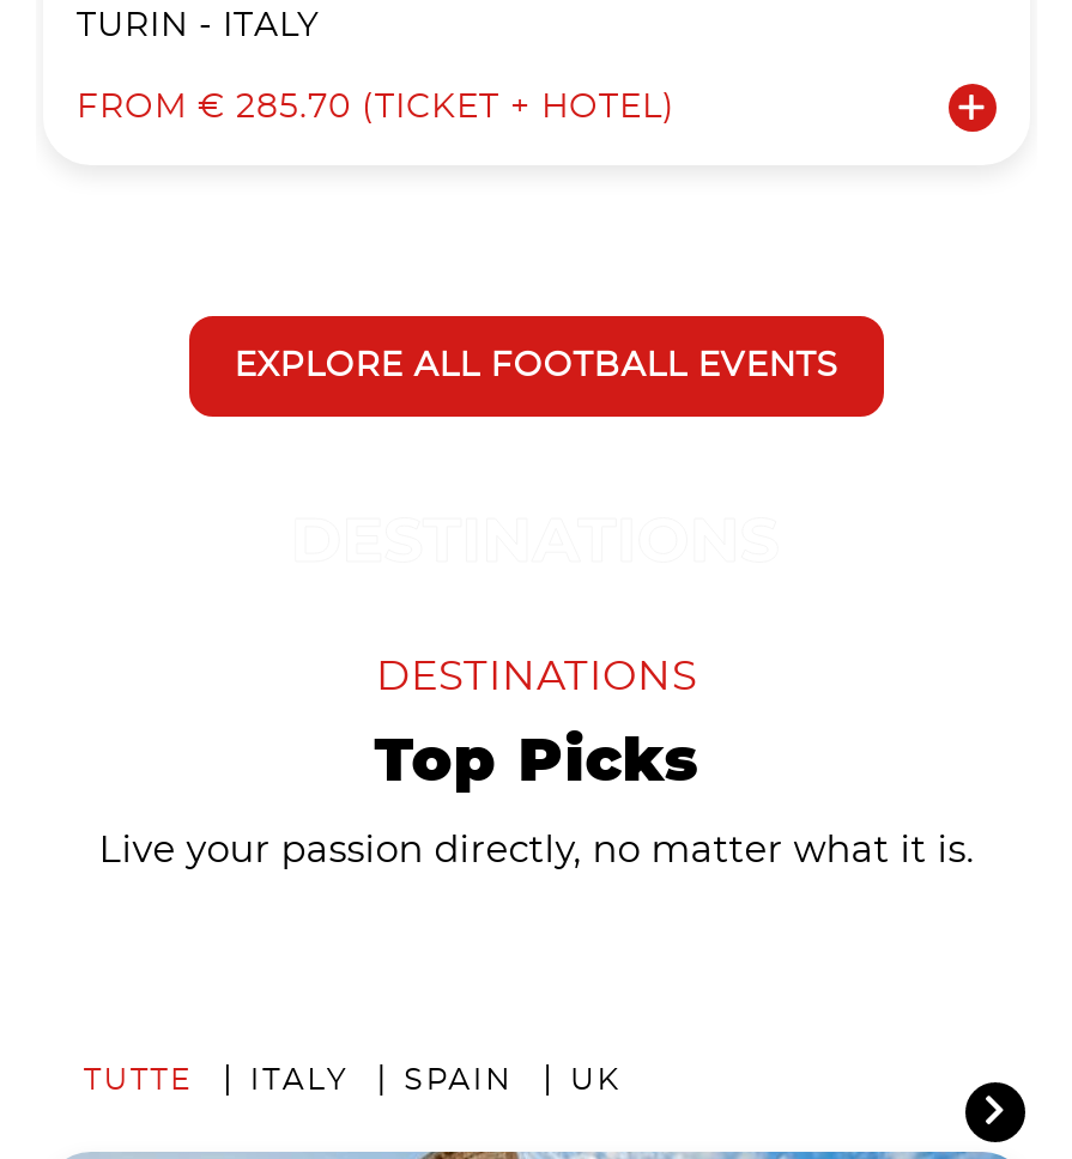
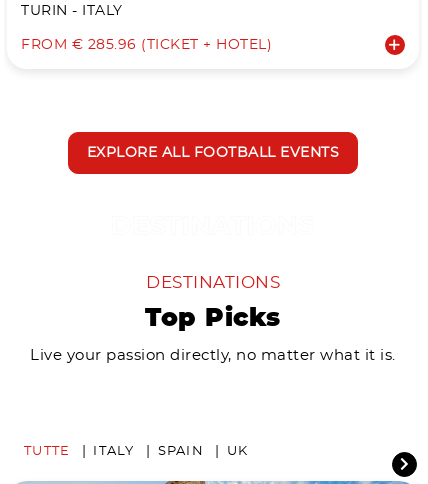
[77,92,676,125] FROM € 285.70 (TICKET + HOTEL) -> [21,38,272,52] FROM € 285.96 (TICKET + HOTEL)

